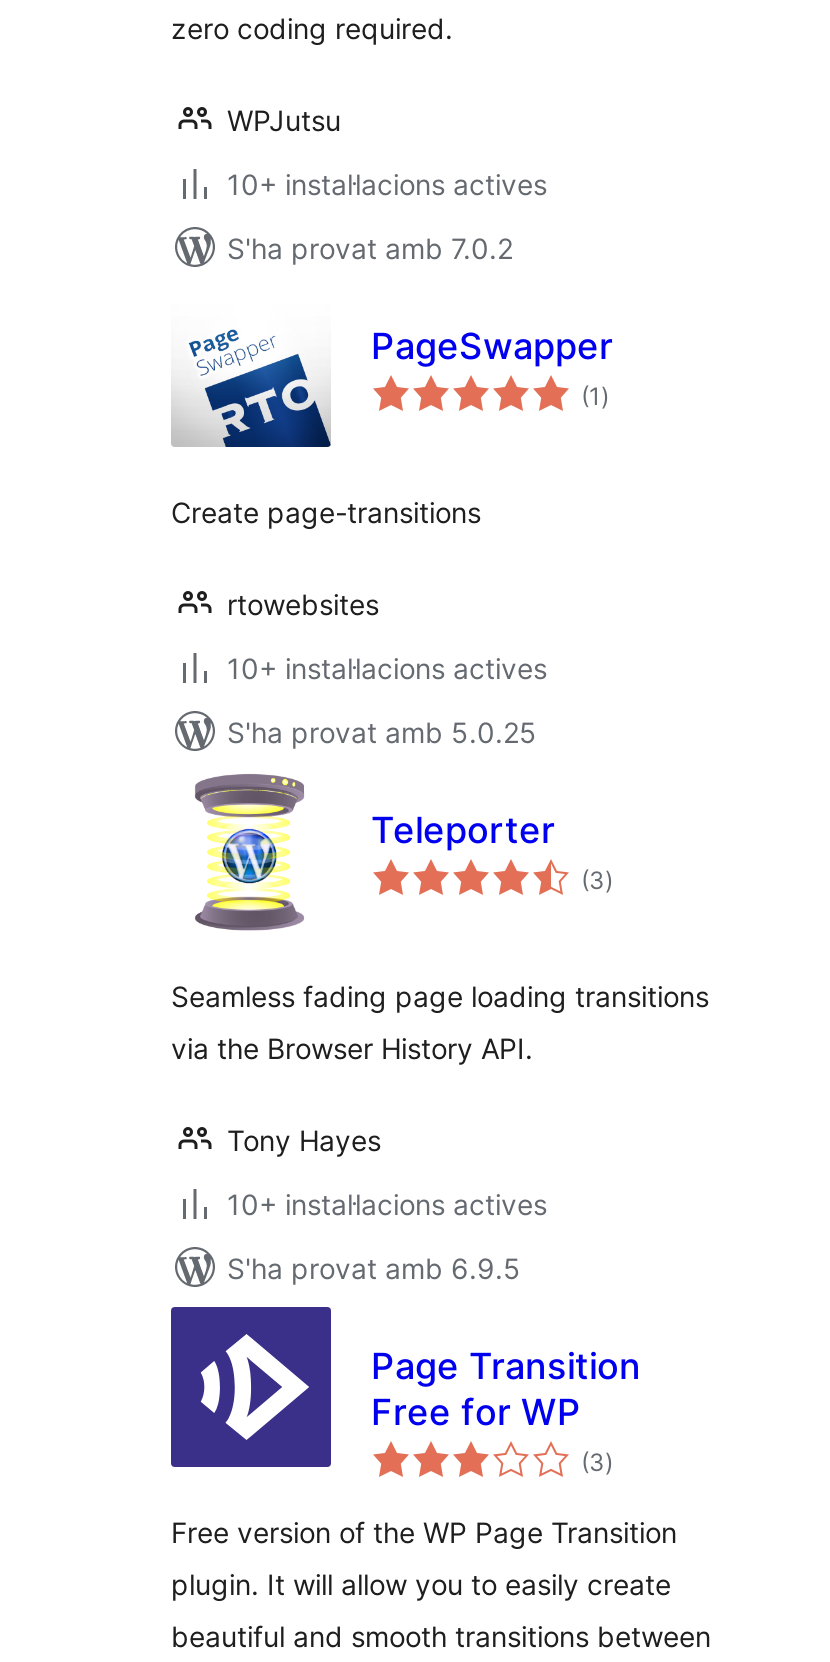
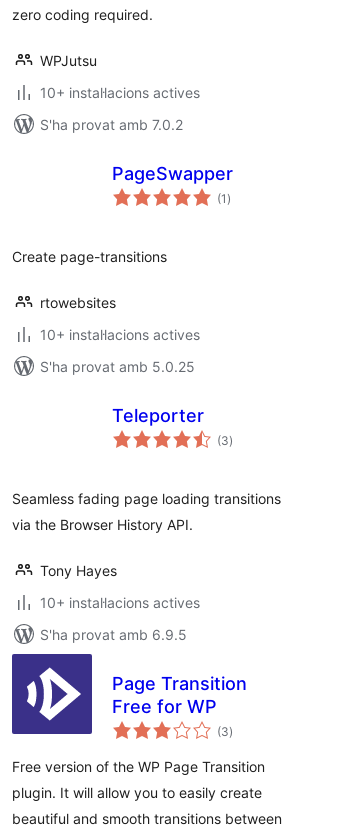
[171,327,333,449] [image] -> none
[193,773,305,933] [image] -> none

